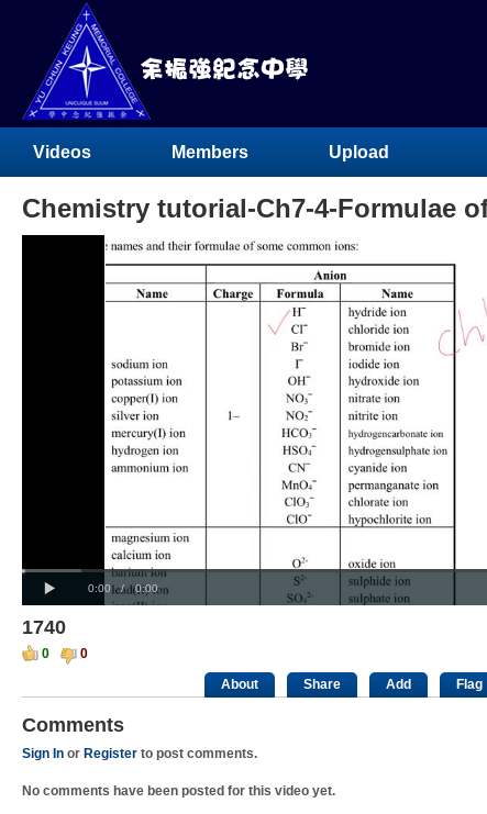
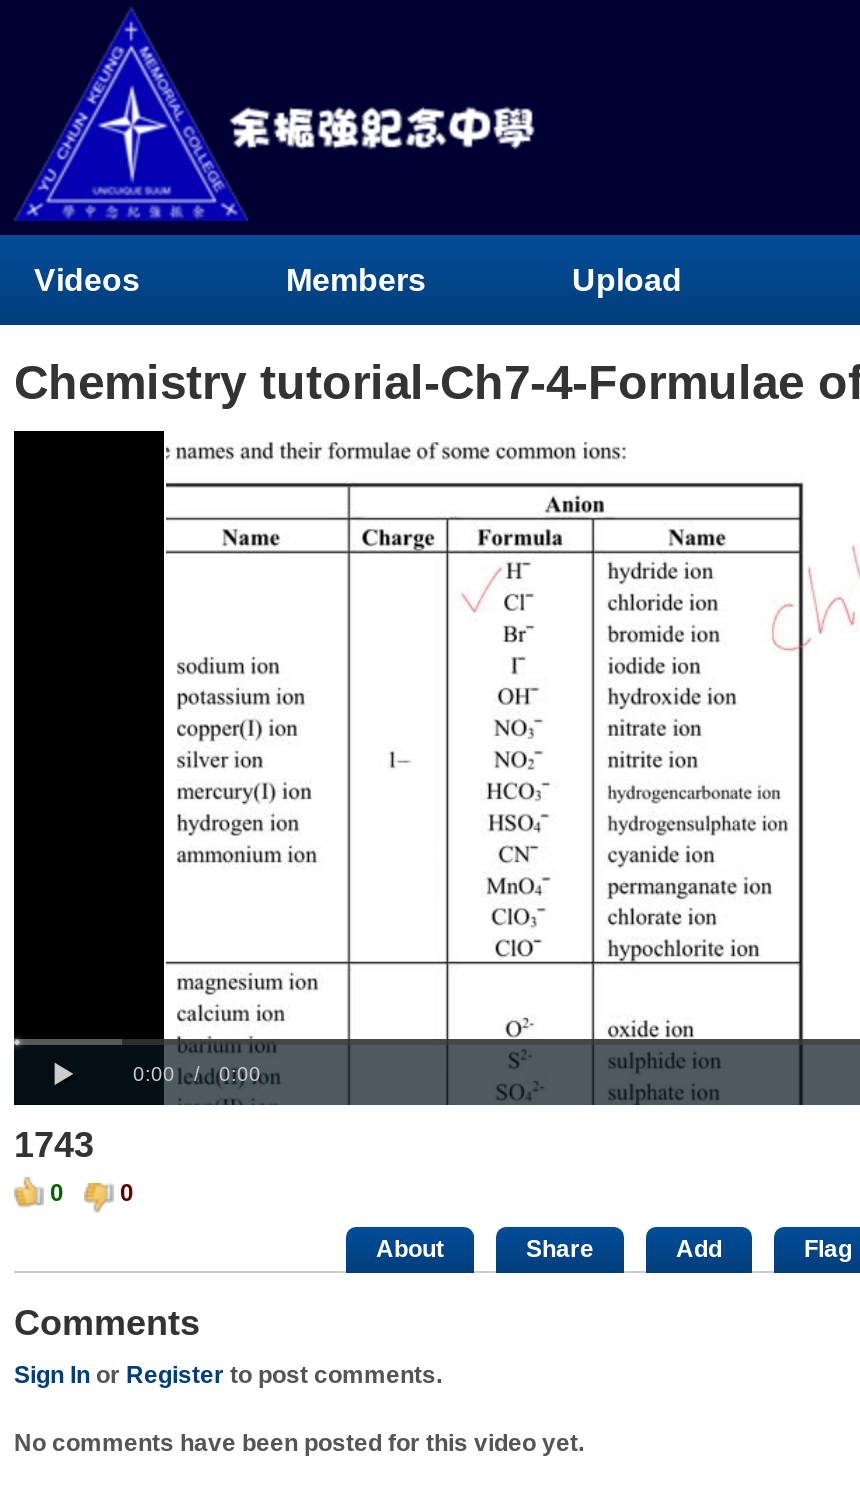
[22,616,66,638] 1740 -> [14,1125,94,1165] 1743

